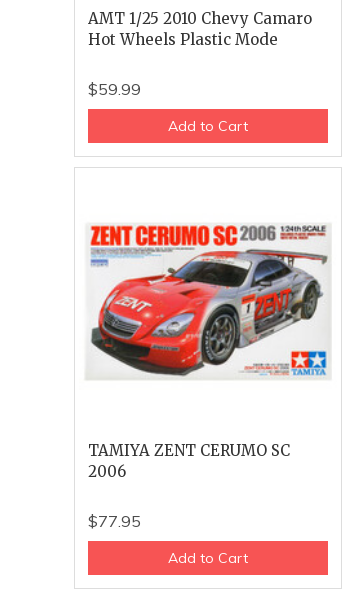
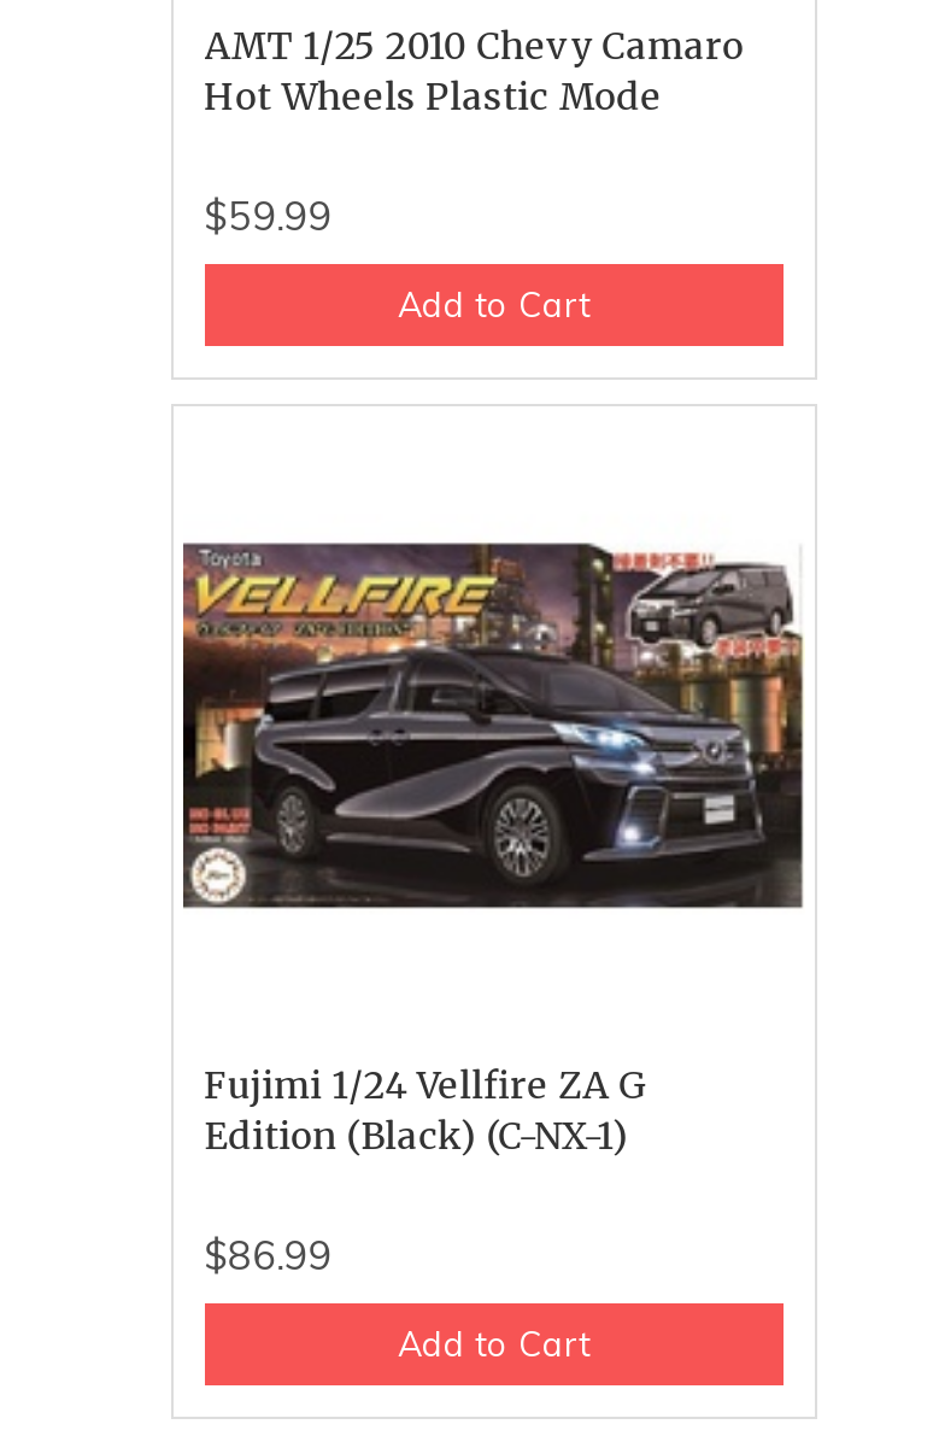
[79,224,336,377] [image] -> [181,540,805,909] [image]
[88,441,290,481] TAMIYA ZENT CERUMO SC | 2006 -> [204,1063,648,1159] Fujimi 1/24 Vellfire ZA G | Edition (Black) (C-NX-1)
[88,511,141,531] $77.95 -> [204,1232,332,1280] $86.99

